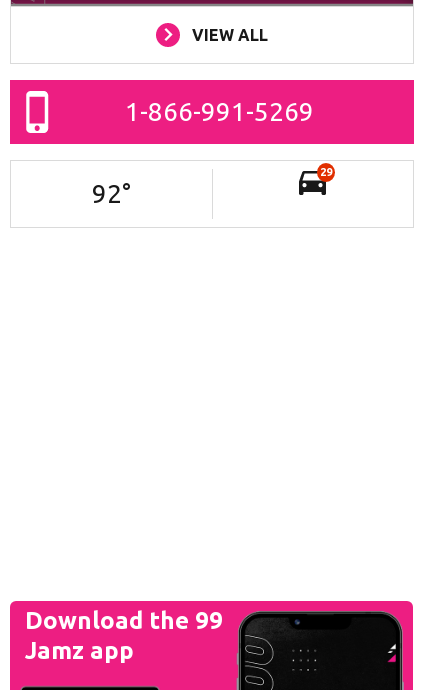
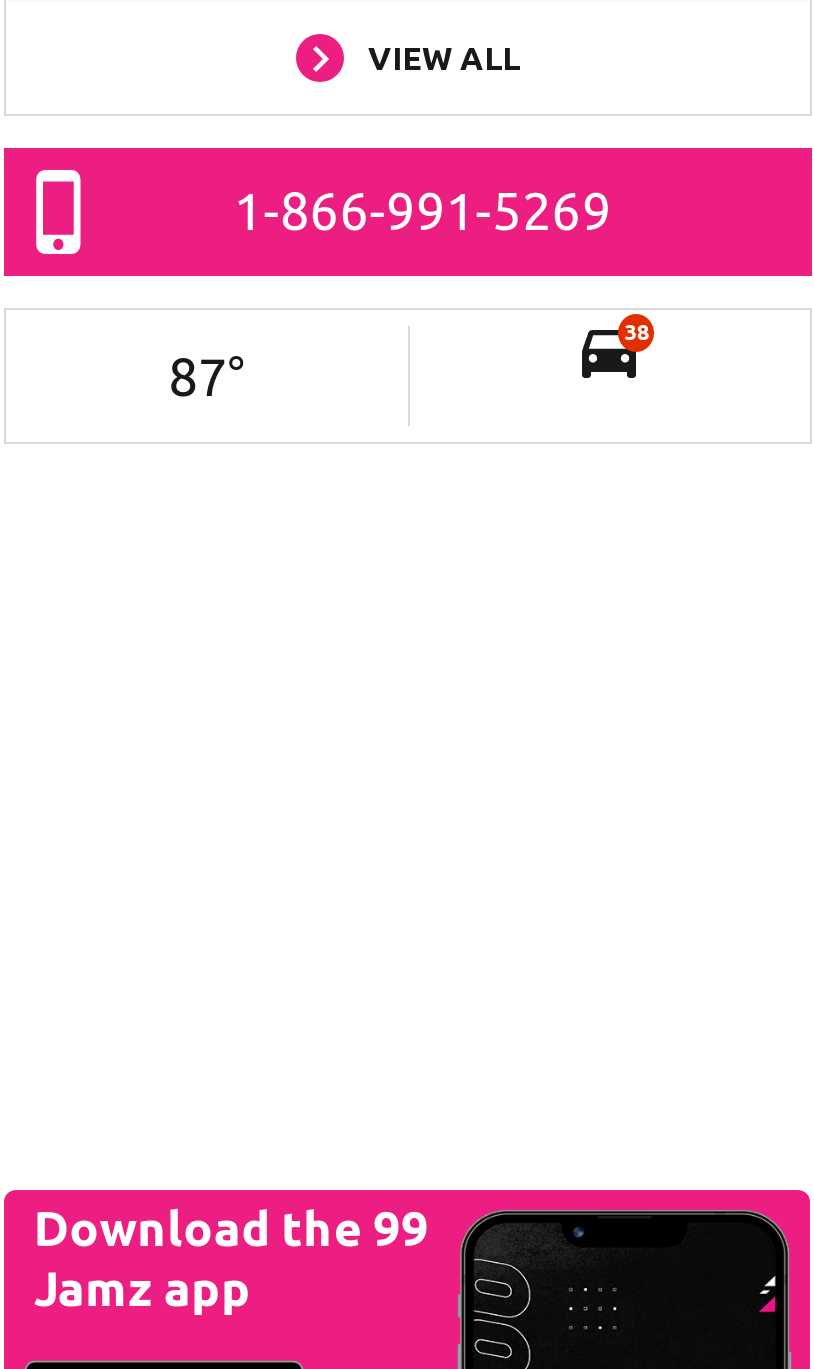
[320,166,332,178] 29 -> [625,320,649,344] 38
[92,179,131,208] 92° -> [168,347,246,405] 87°

